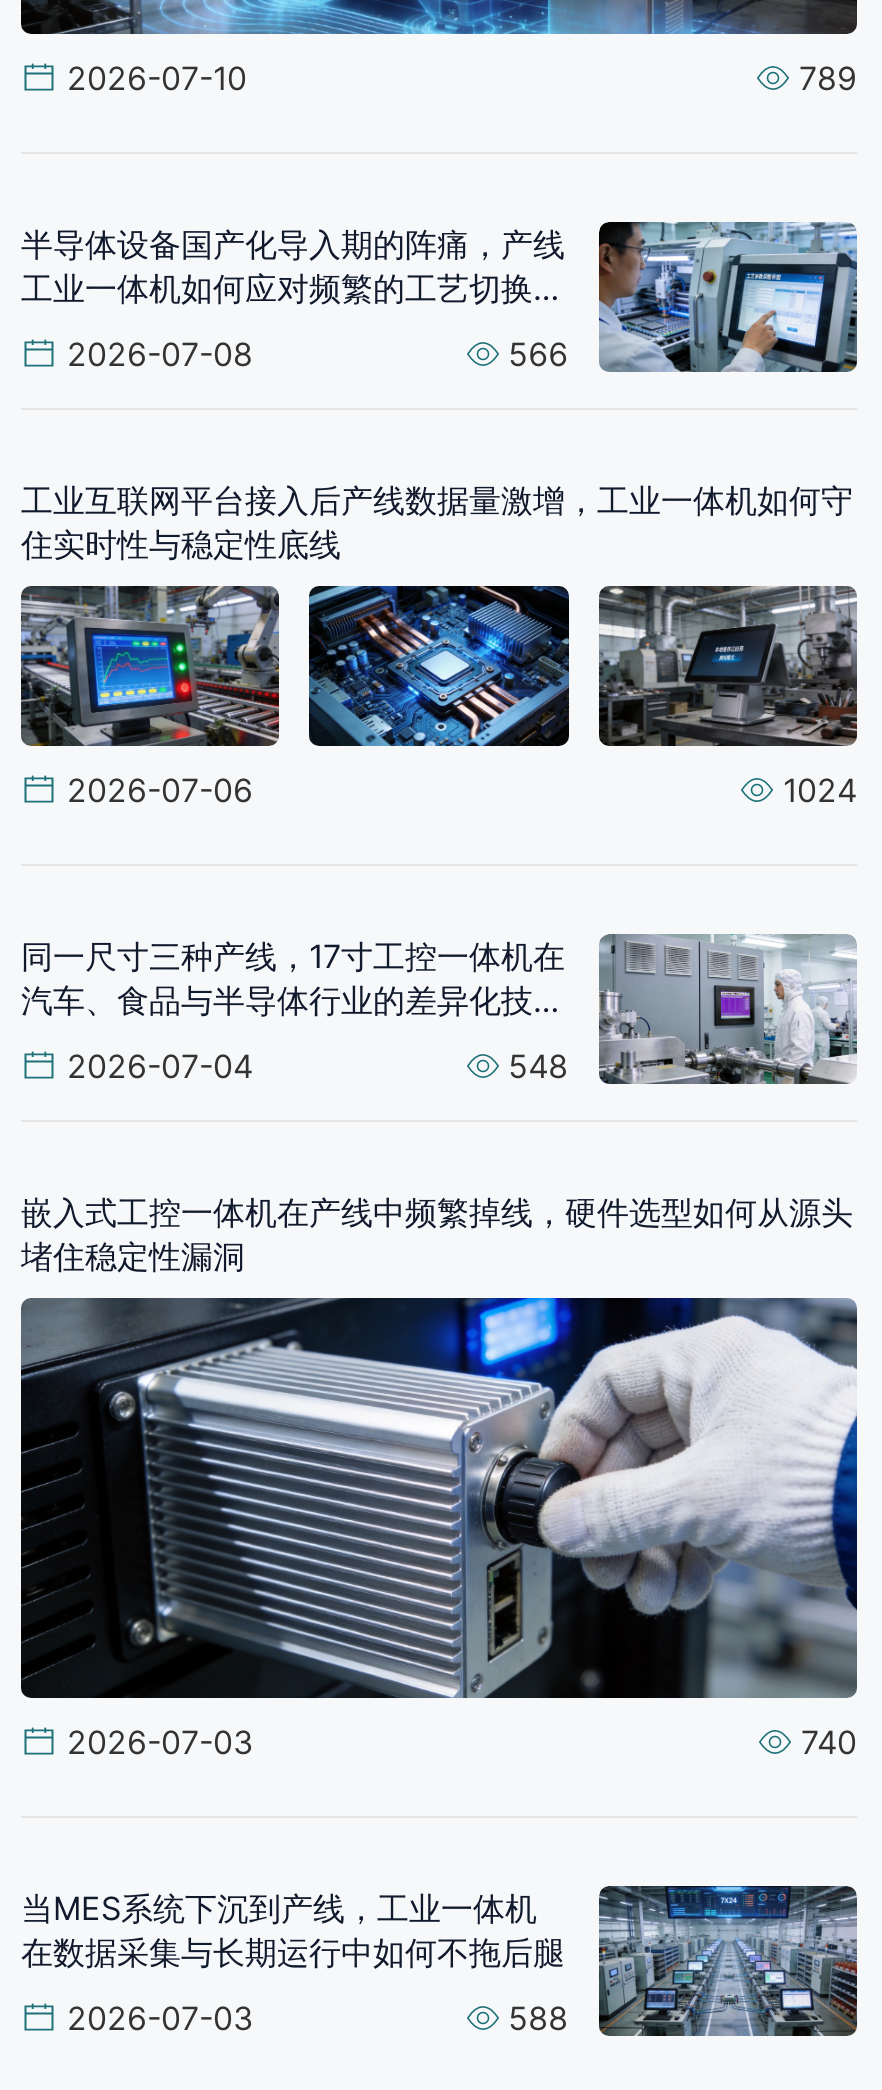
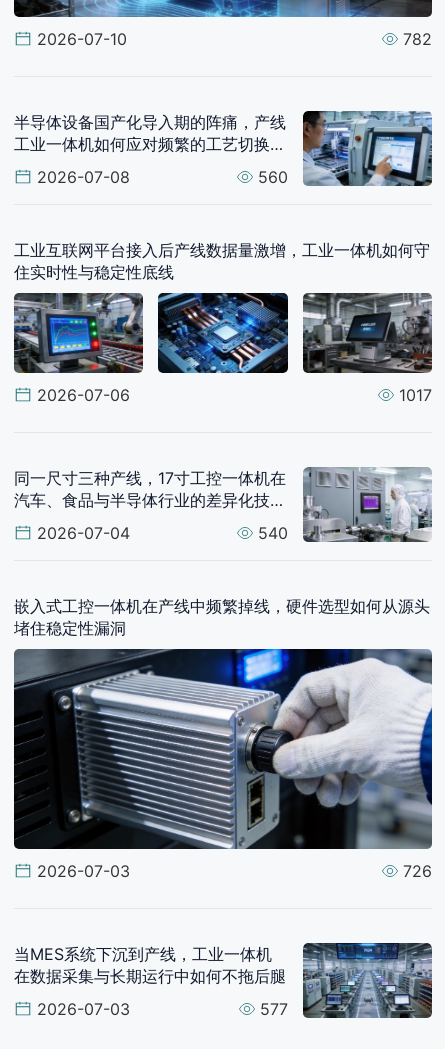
[789,58,857,98] 789 -> [398,29,432,49] 782
[498,334,568,374] 566 -> [253,167,288,187] 560
[773,770,857,810] 1024 -> [394,385,432,405] 1017
[498,1046,568,1086] 548 -> [253,523,288,543] 540
[791,1722,857,1762] 740 -> [398,861,432,881] 726
[498,1998,568,2038] 588 -> [255,999,288,1019] 577

